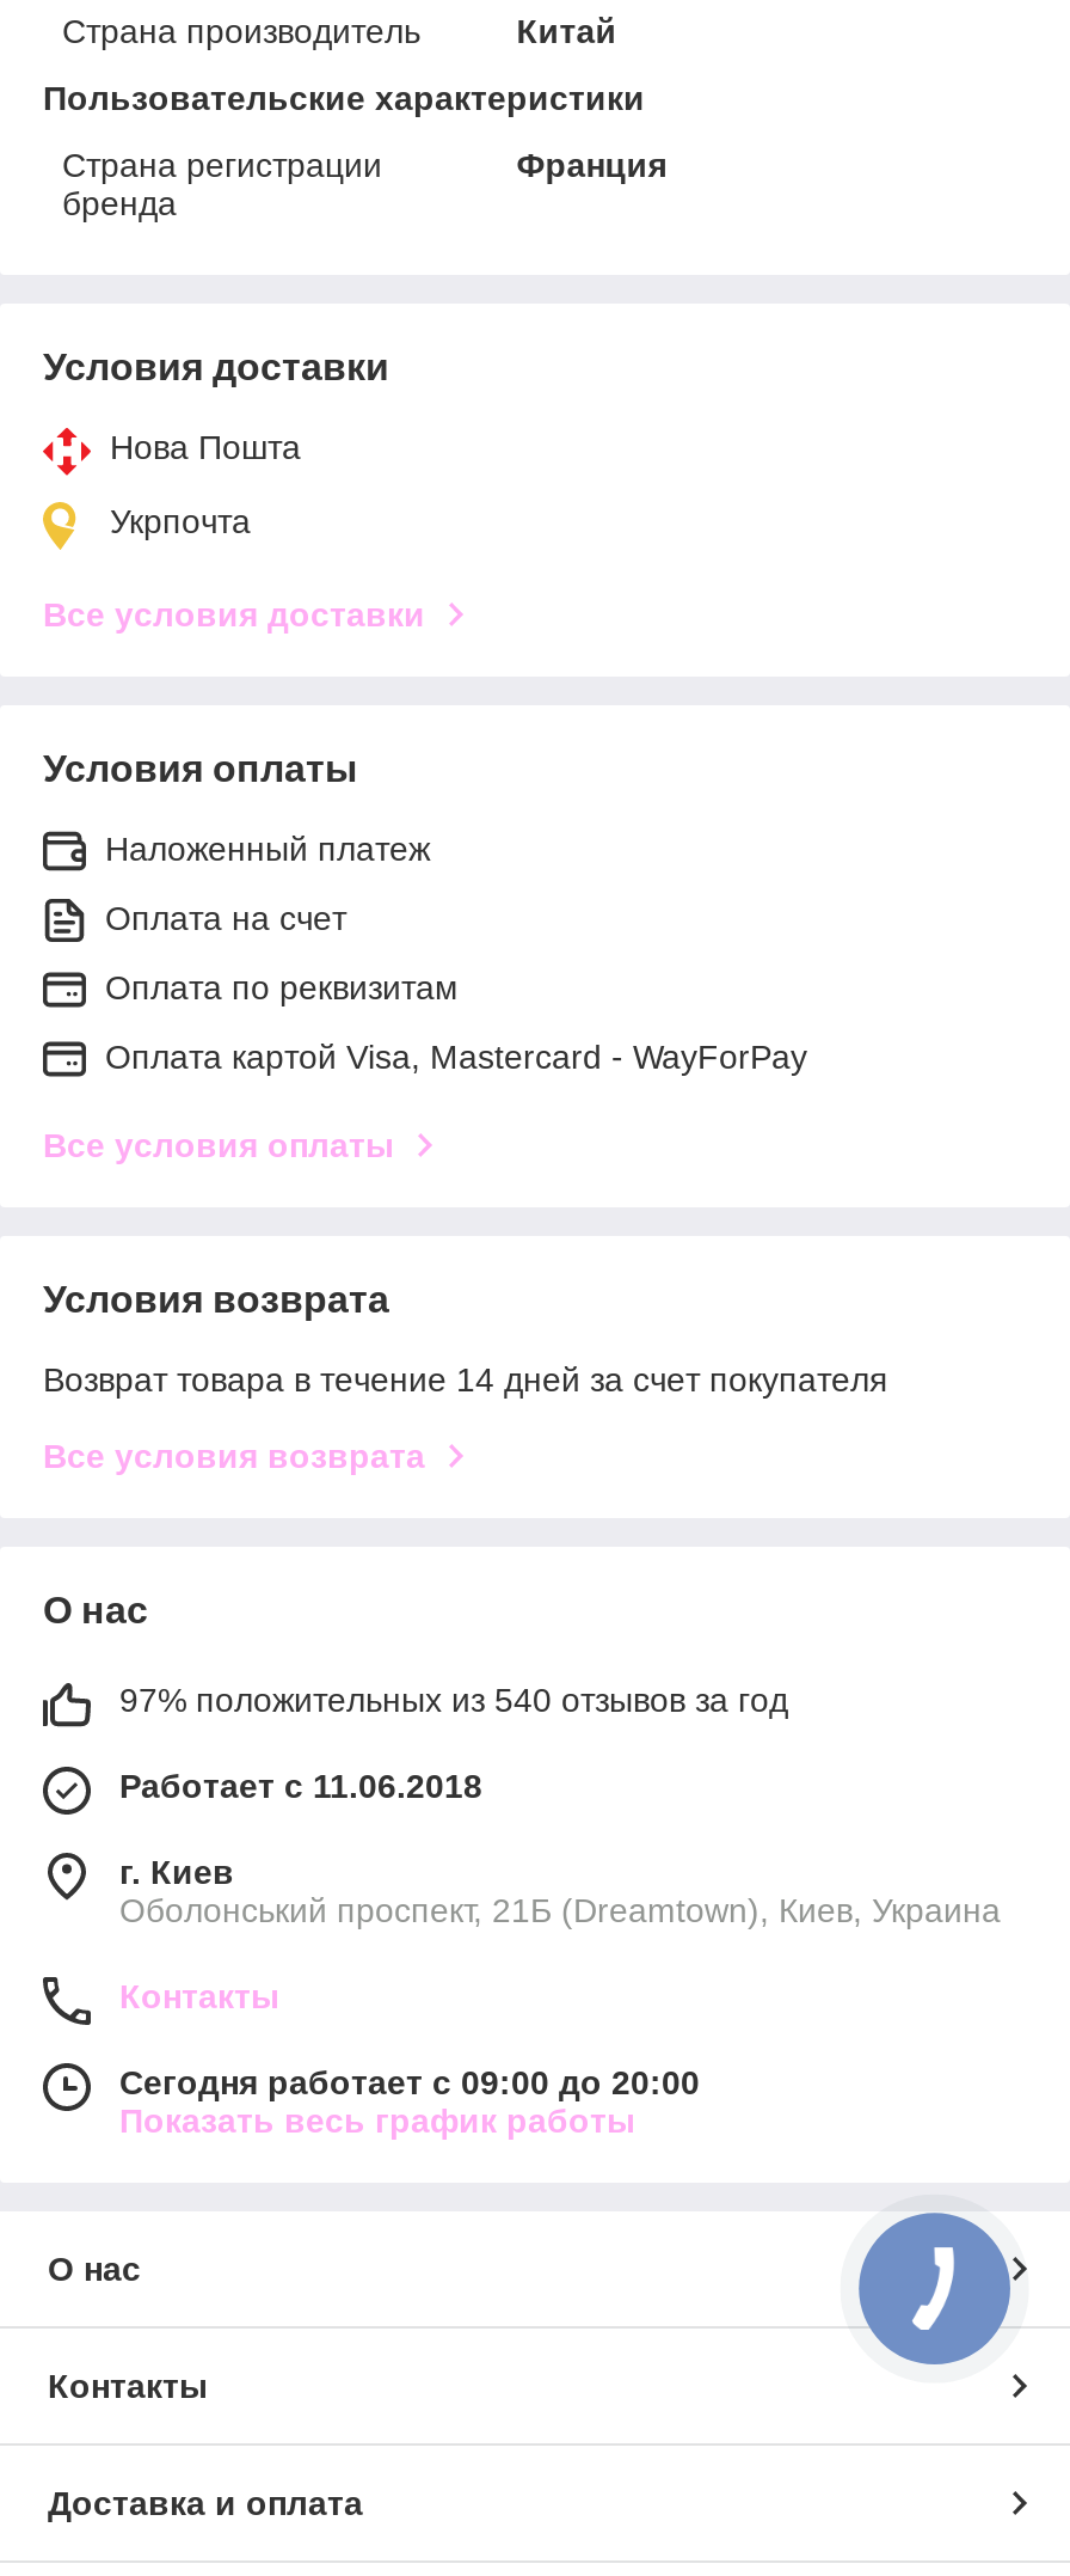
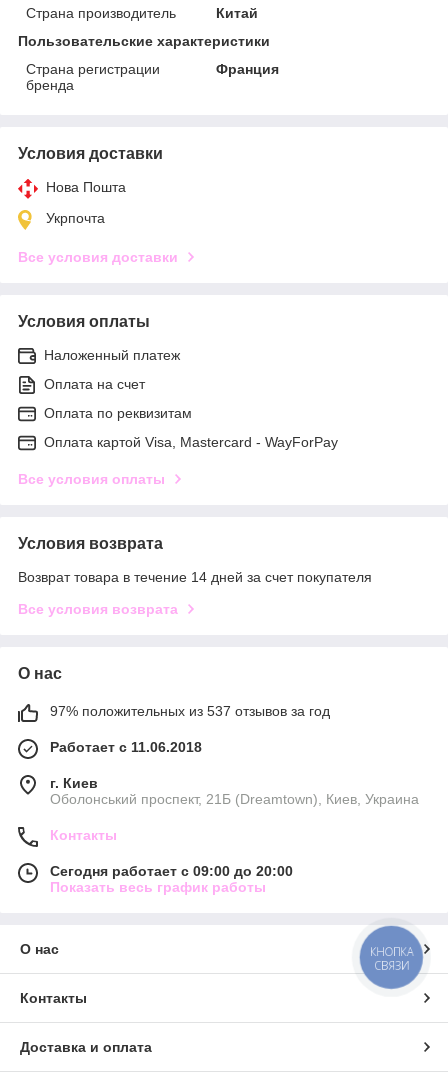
[119,1679,788,1718] 97% положительных из 540 отзывов за год -> [50,702,330,718] 97% положительных из 537 отзывов за год
none -> [370,944,413,973] КНОПКА | СВЯЗИ

